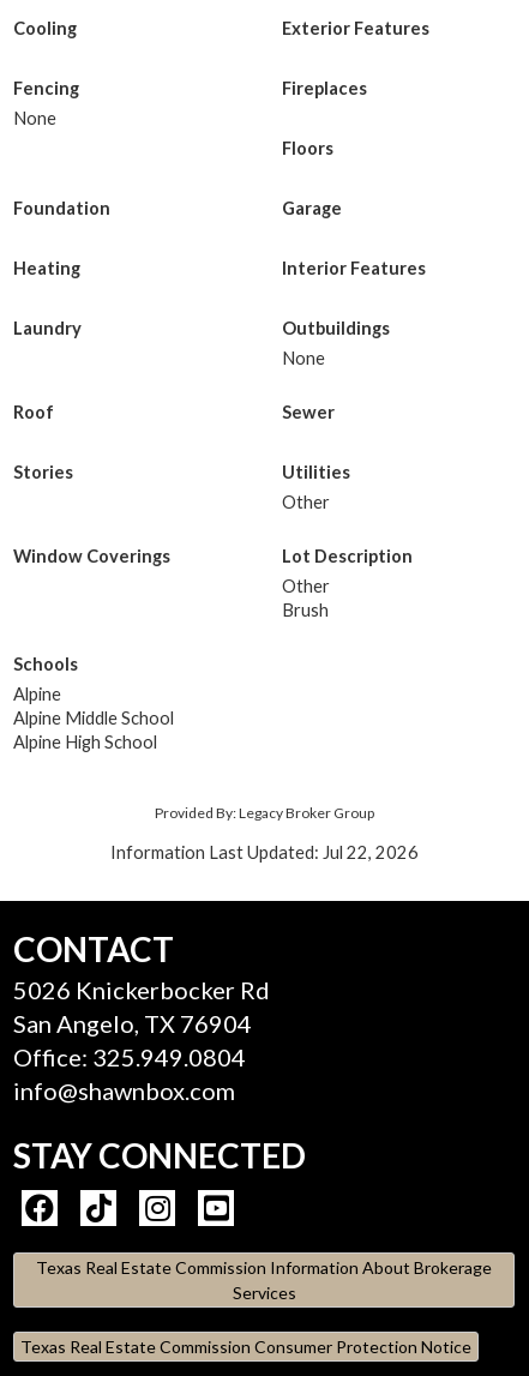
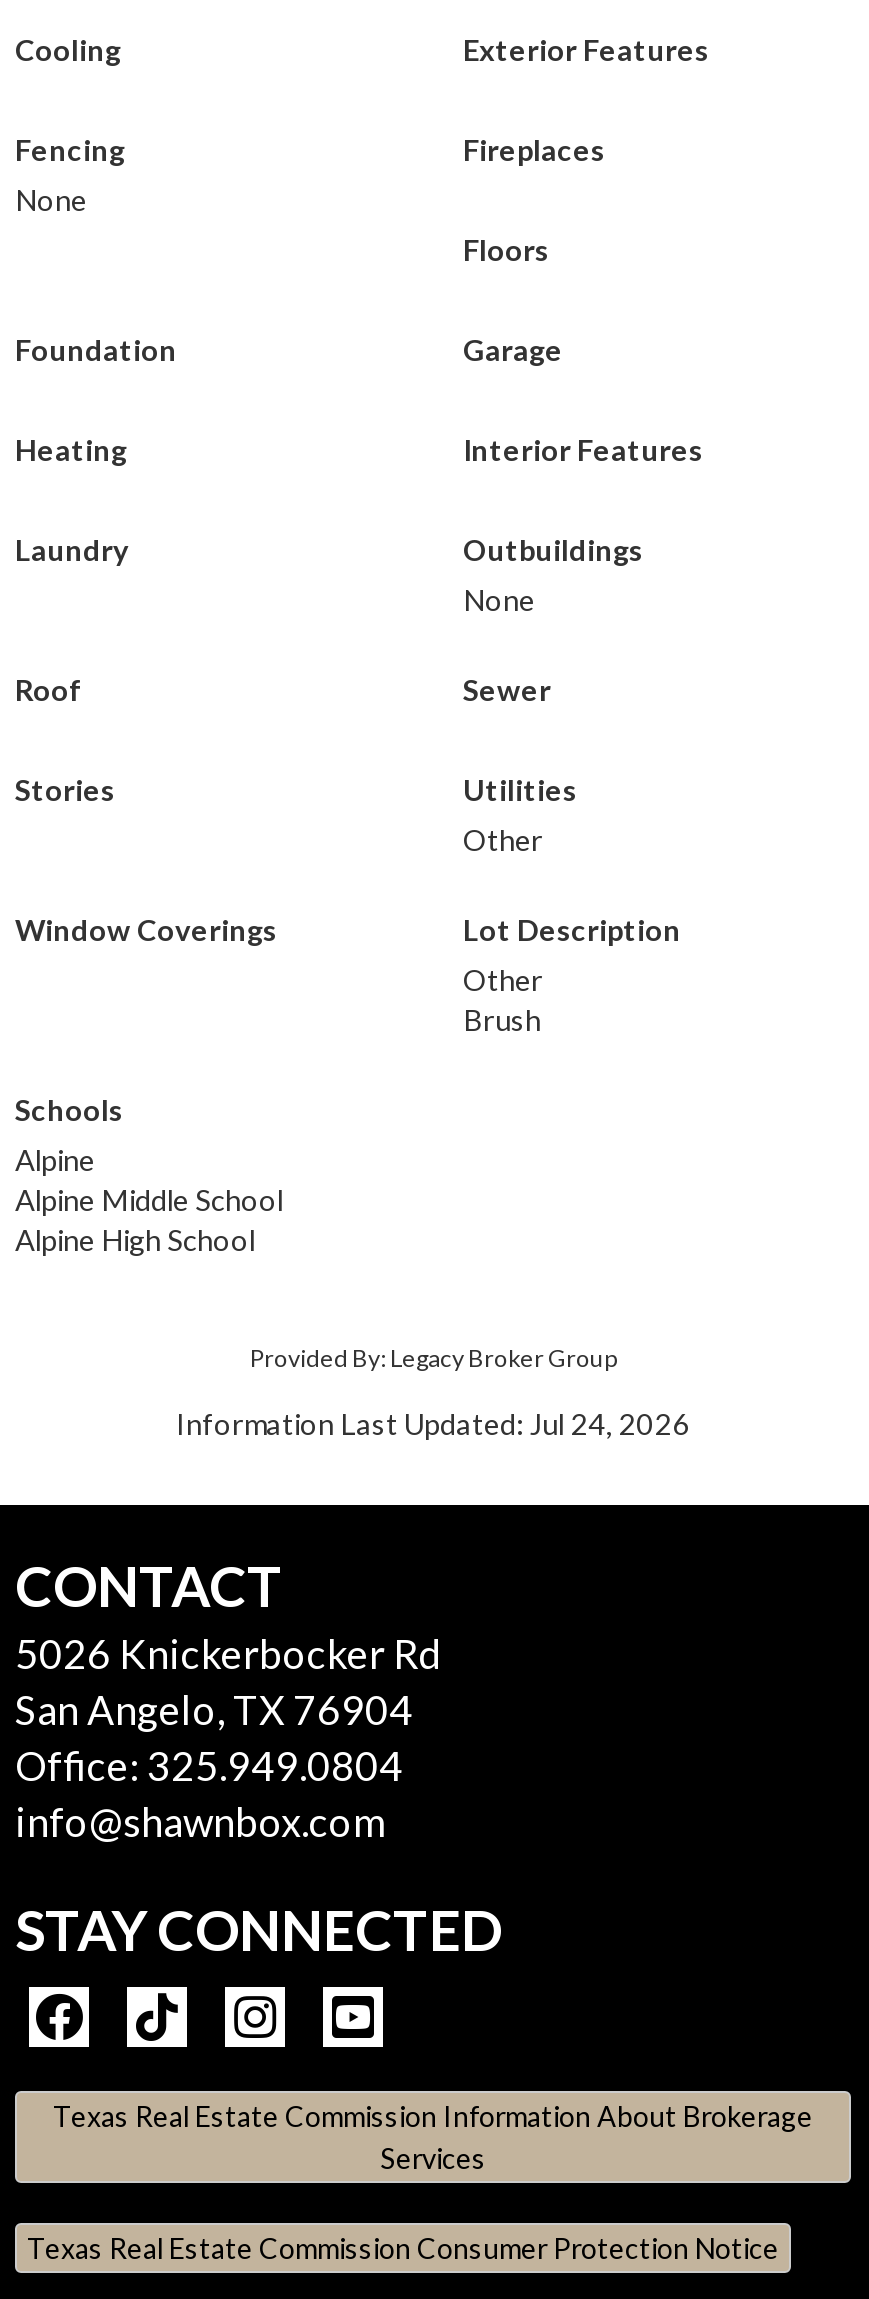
[110,842,418,862] Information Last Updated: Jul 22, 2026 -> [176,1406,690,1440] Information Last Updated: Jul 24, 2026

